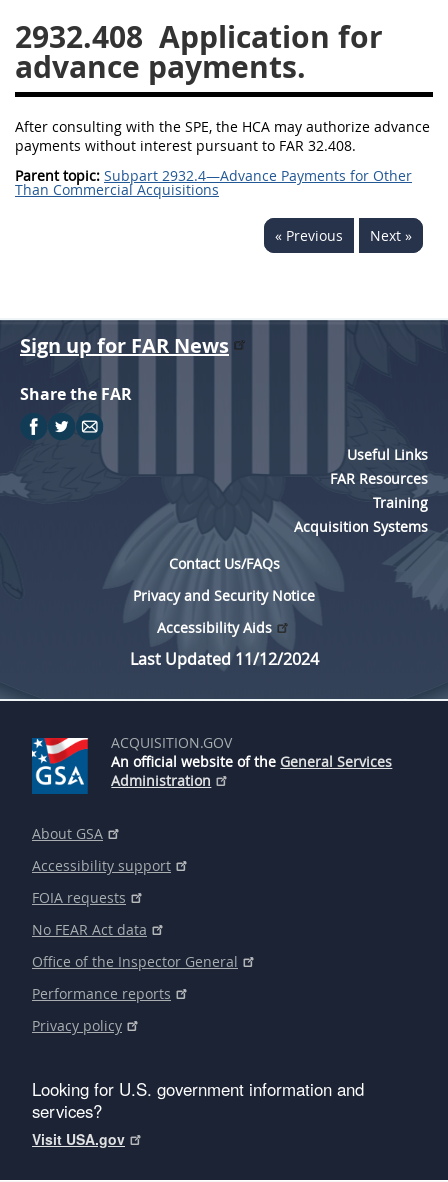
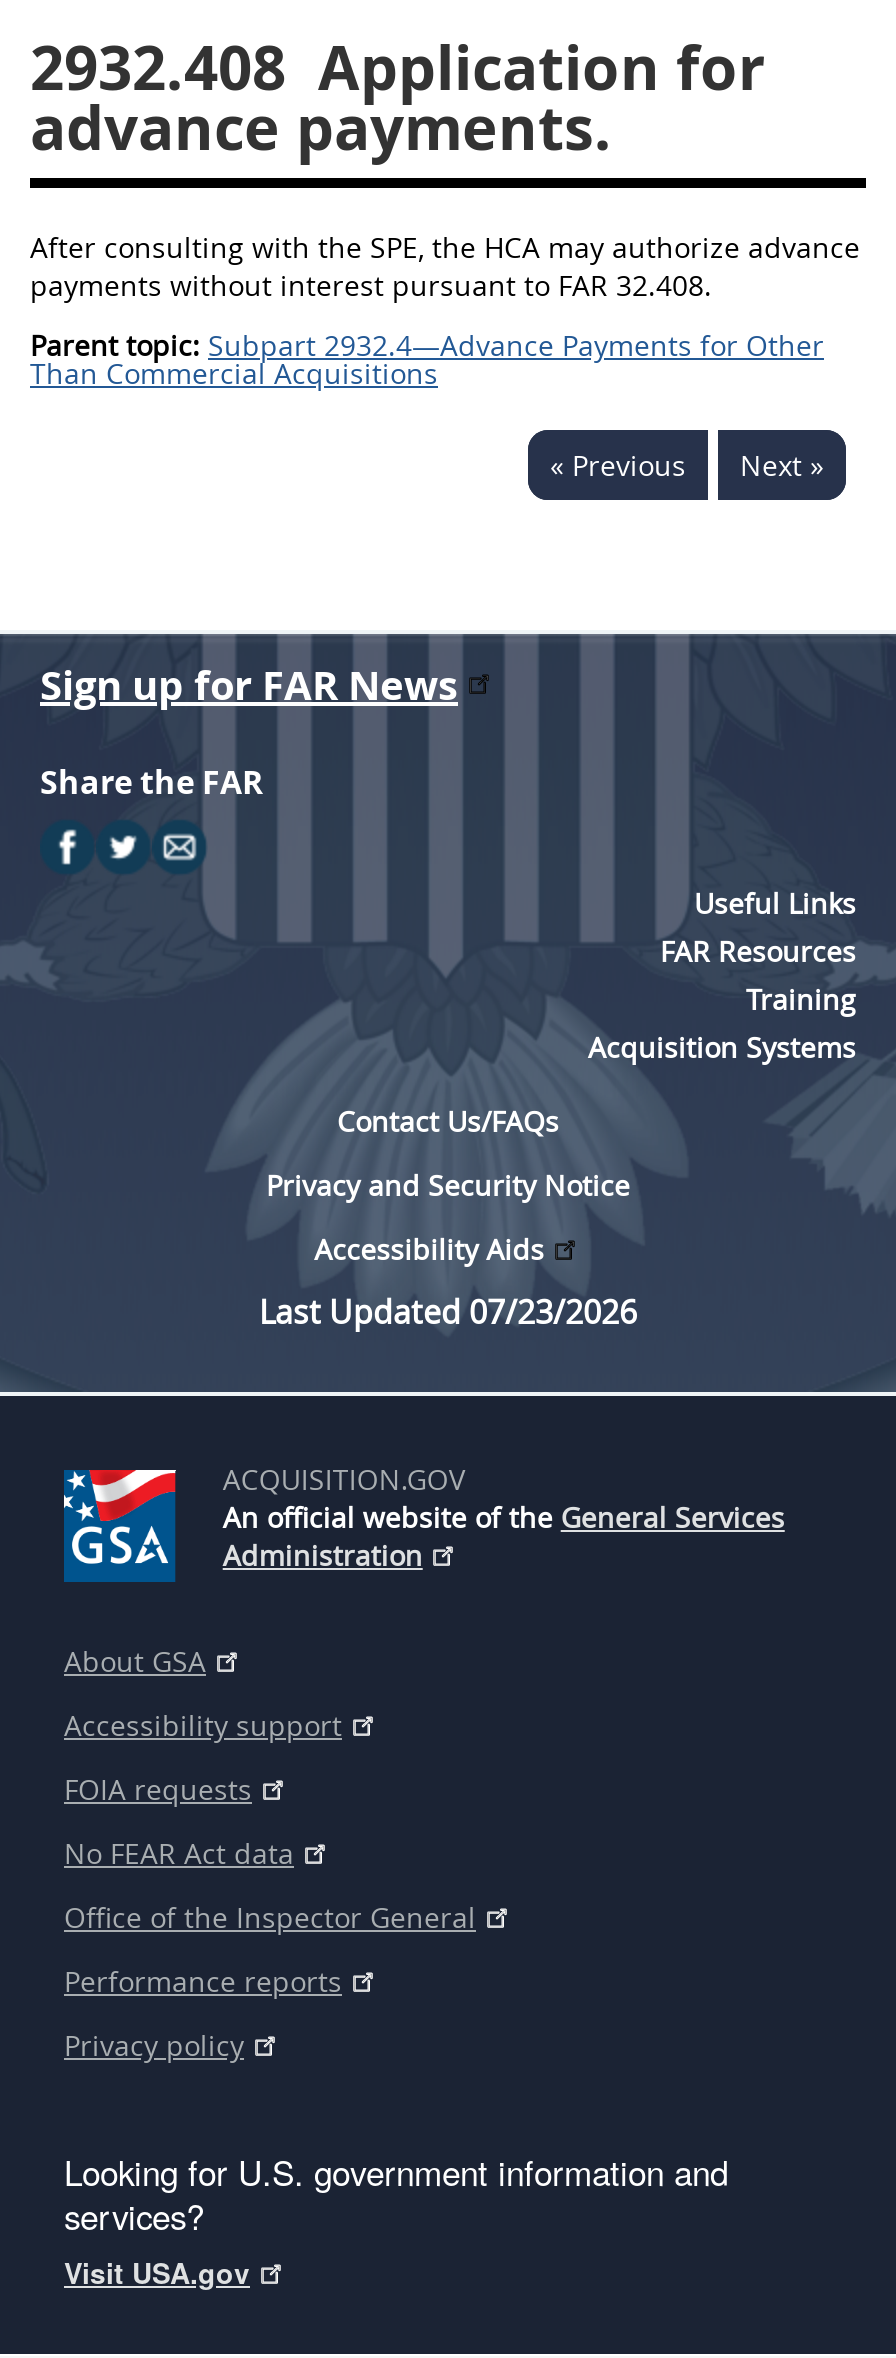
[129,648,318,670] Last Updated 11/12/2024 -> [259,1290,637,1334] Last Updated 07/23/2026

